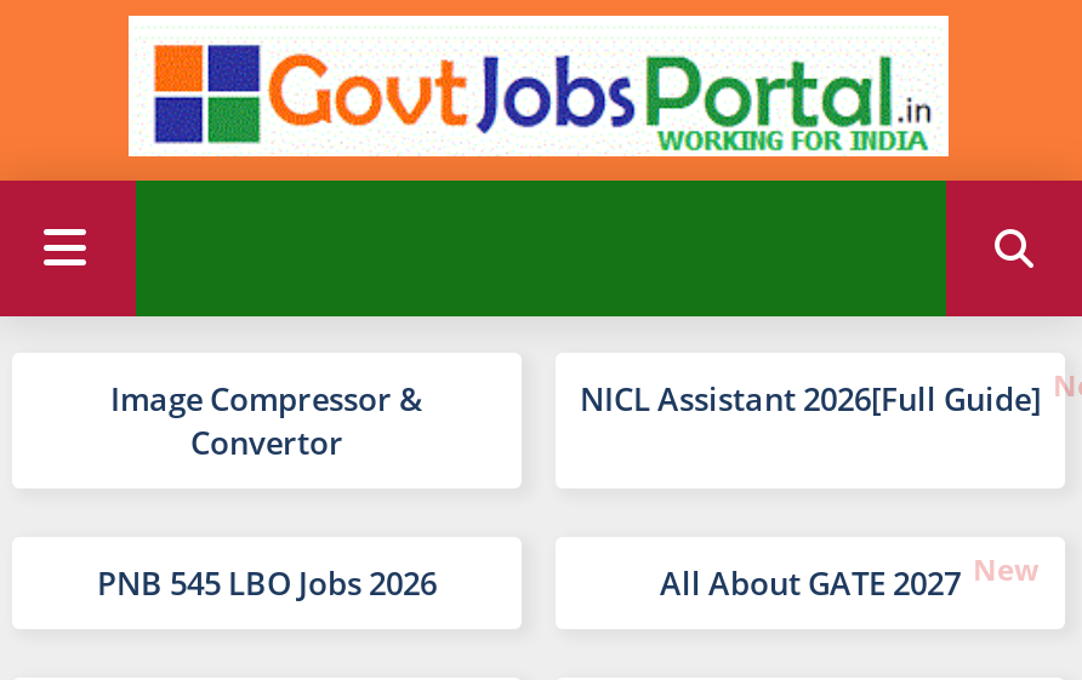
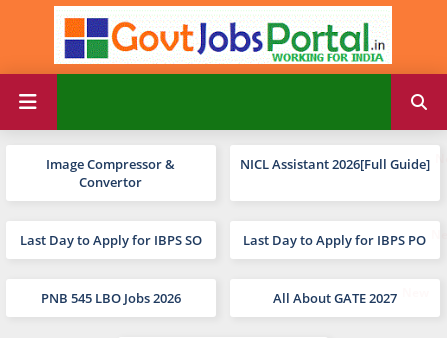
none -> [20,231,426,249] Last Day to Apply for IBPS SO | Last Day to Apply for IBPS PO

